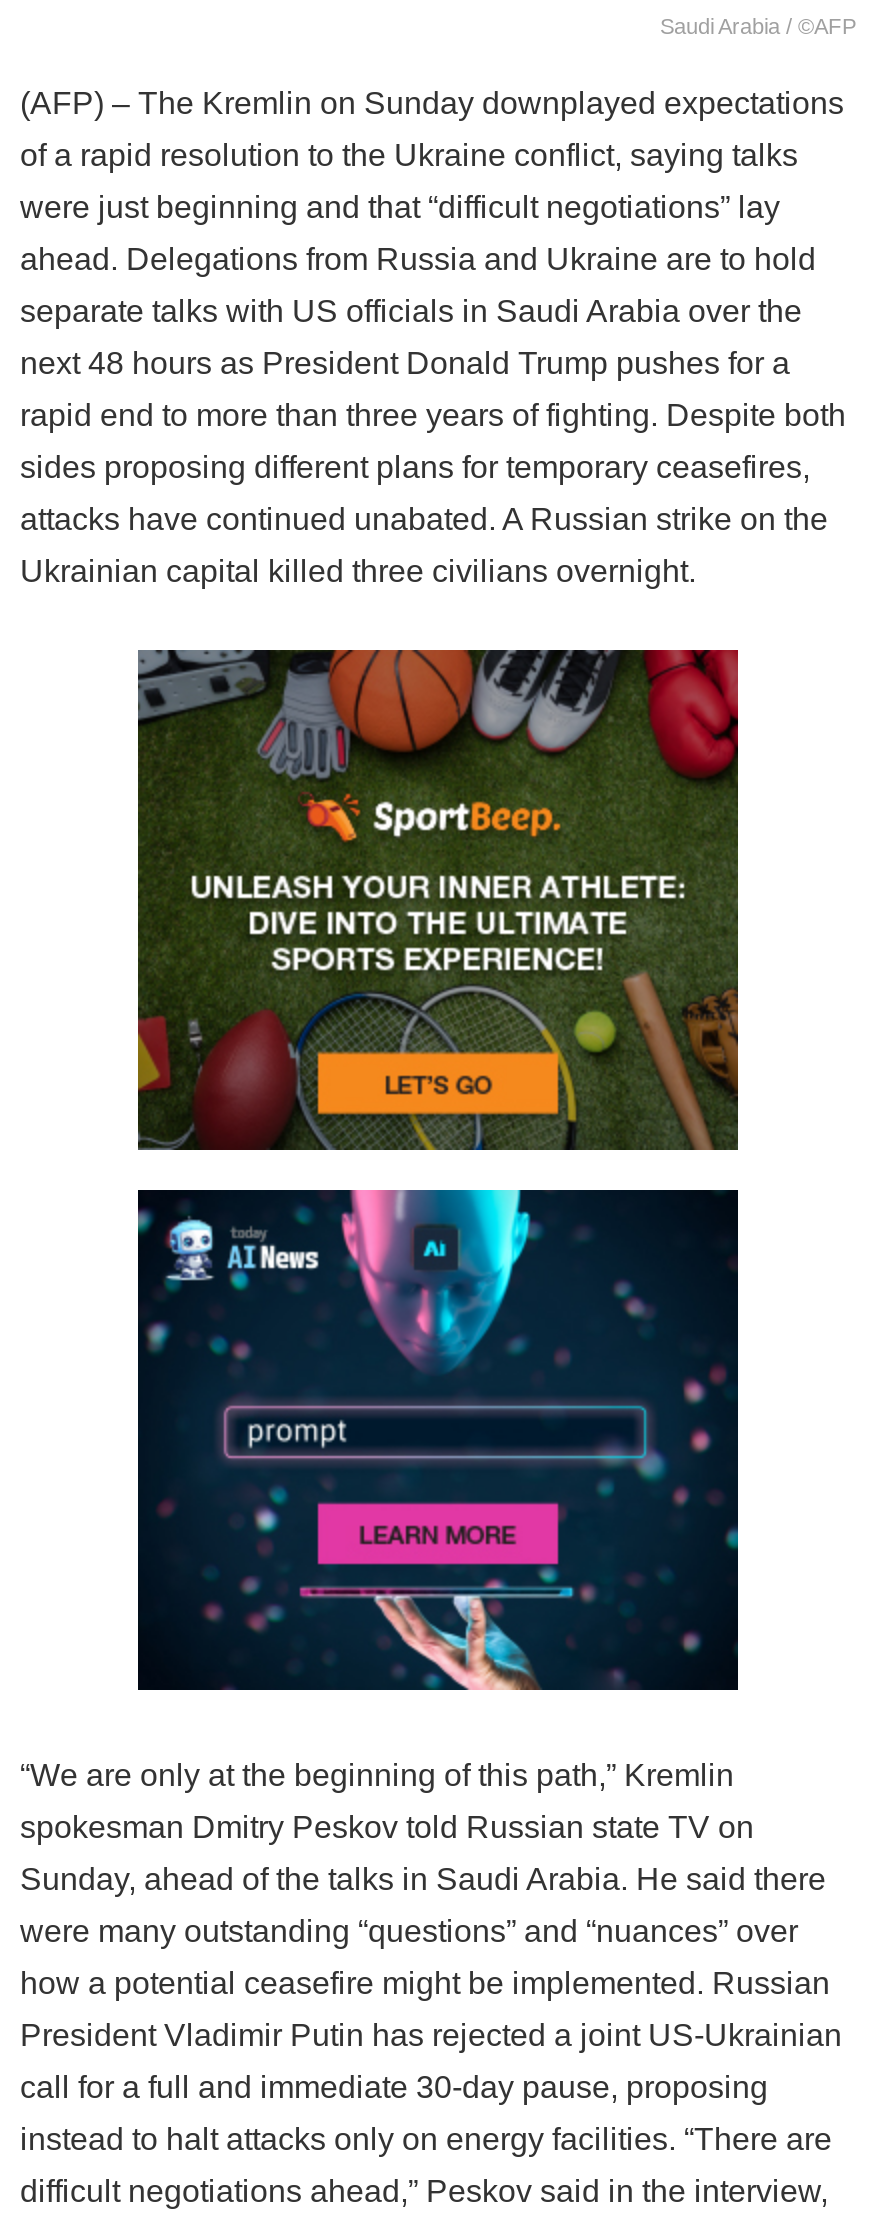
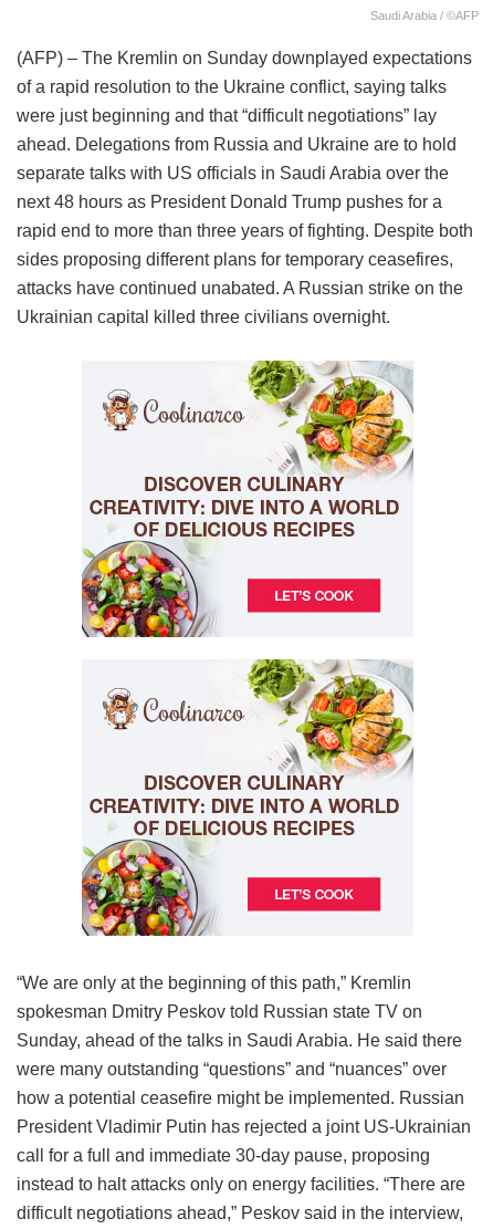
[136,648,740,1152] [image] -> [81,360,415,638] [image]
[136,1188,740,1692] [image] -> [81,658,415,937] [image]

